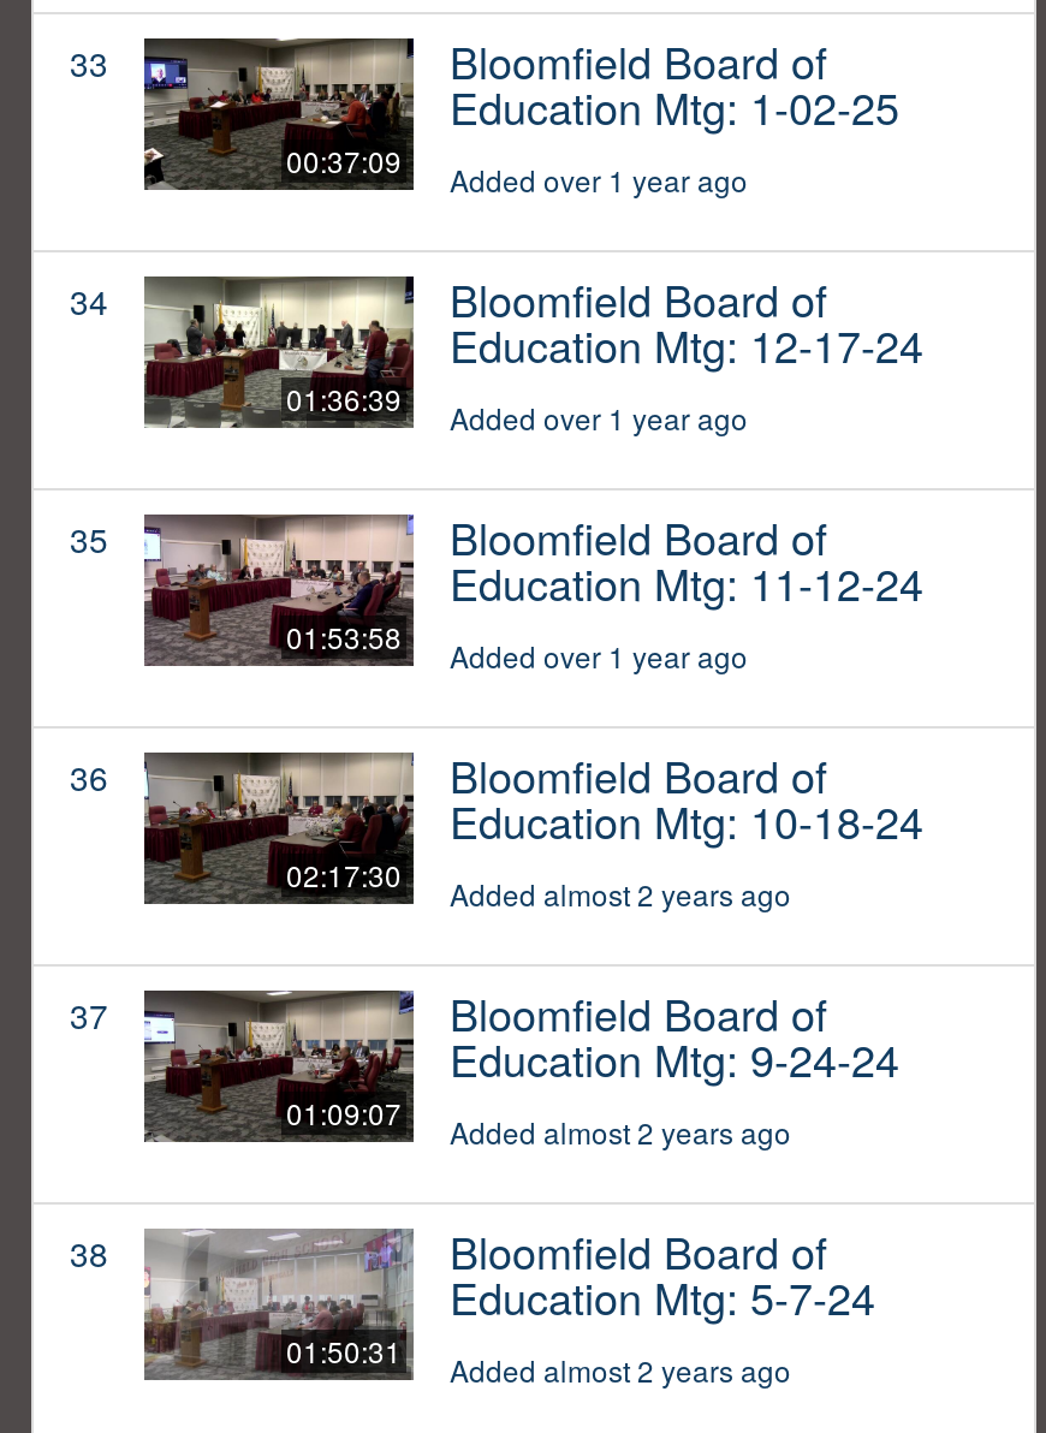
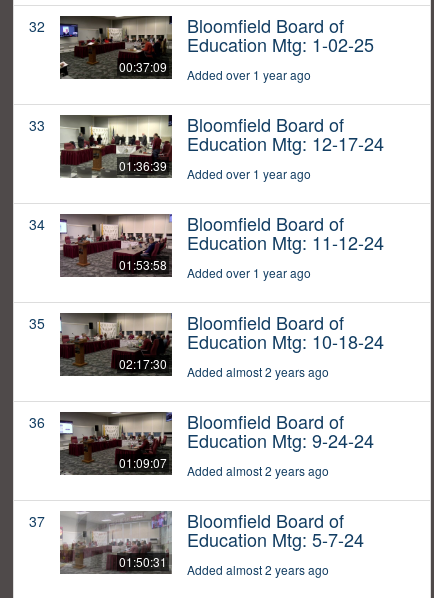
[70,39,108,87] 33 -> [29,16,45,36] 32
[70,277,108,325] 34 -> [29,115,45,135] 33
[70,515,108,563] 35 -> [29,214,45,234] 34
[70,753,108,801] 36 -> [29,313,45,333] 35
[70,991,108,1039] 37 -> [29,412,45,432] 36
[70,1229,108,1277] 38 -> [29,511,45,531] 37

